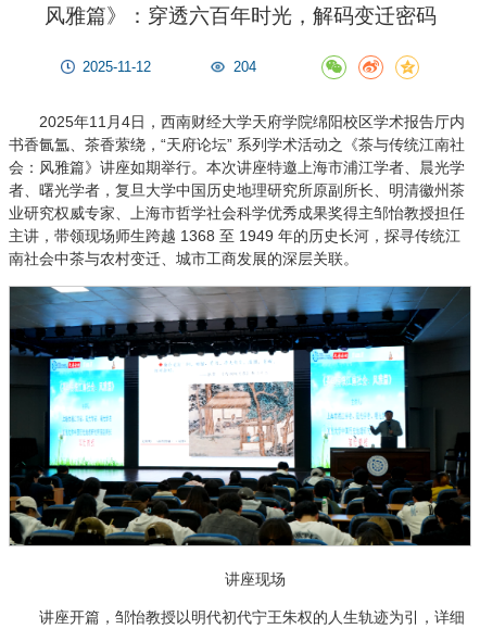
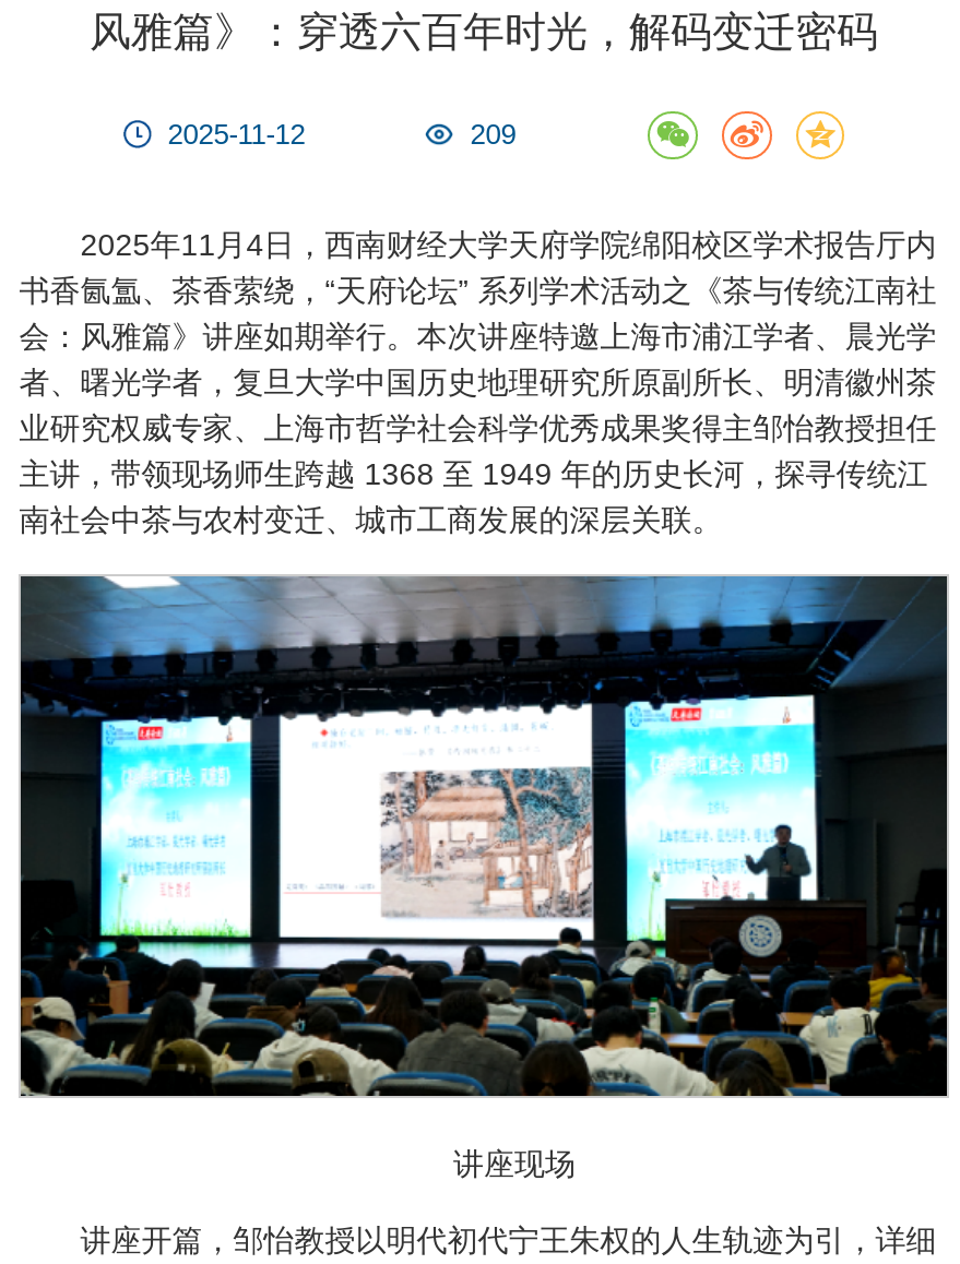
[233,59,256,75] 204 -> [470,118,516,151] 209

